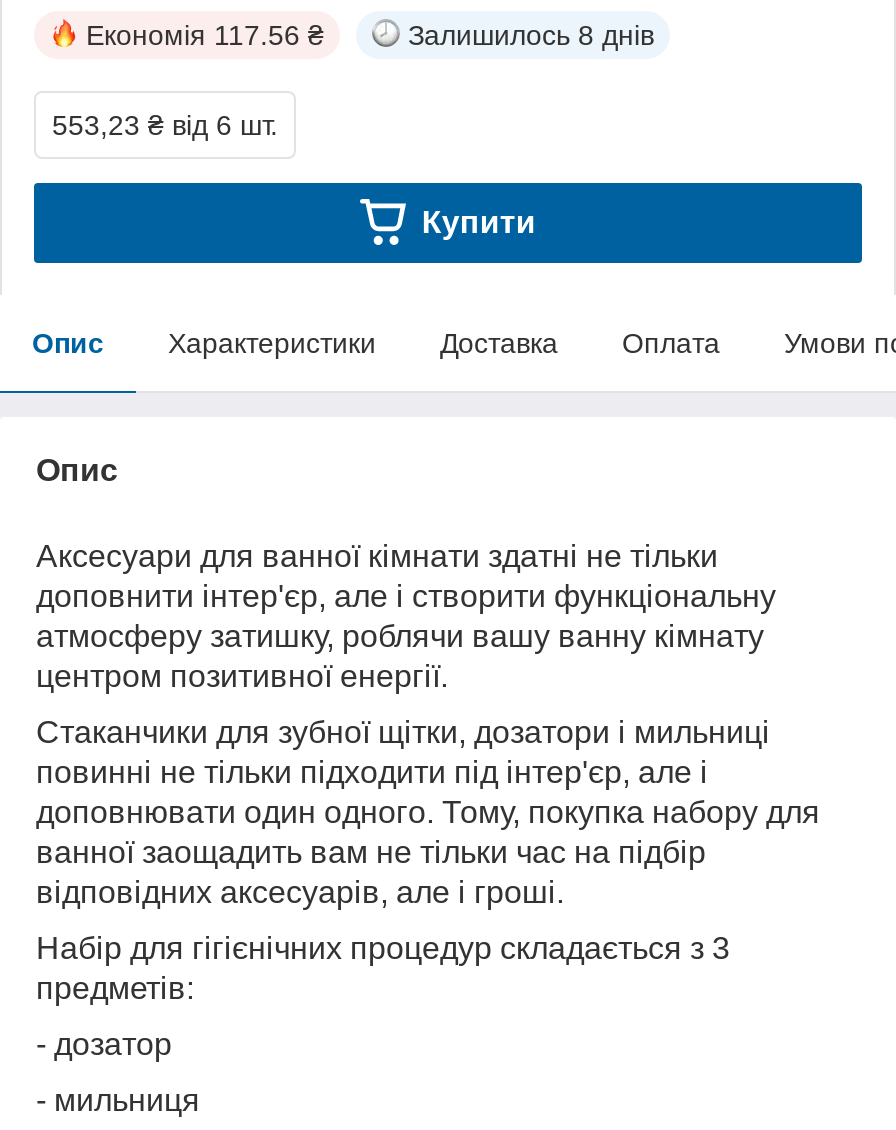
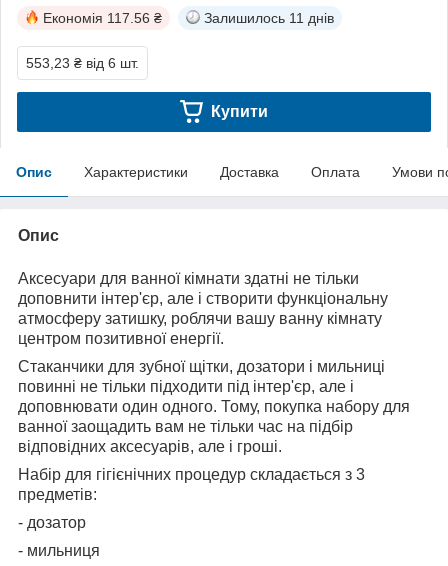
[408,19,654,51] Залишилось 8 днів -> [204,10,334,26] Залишилось 11 днів

